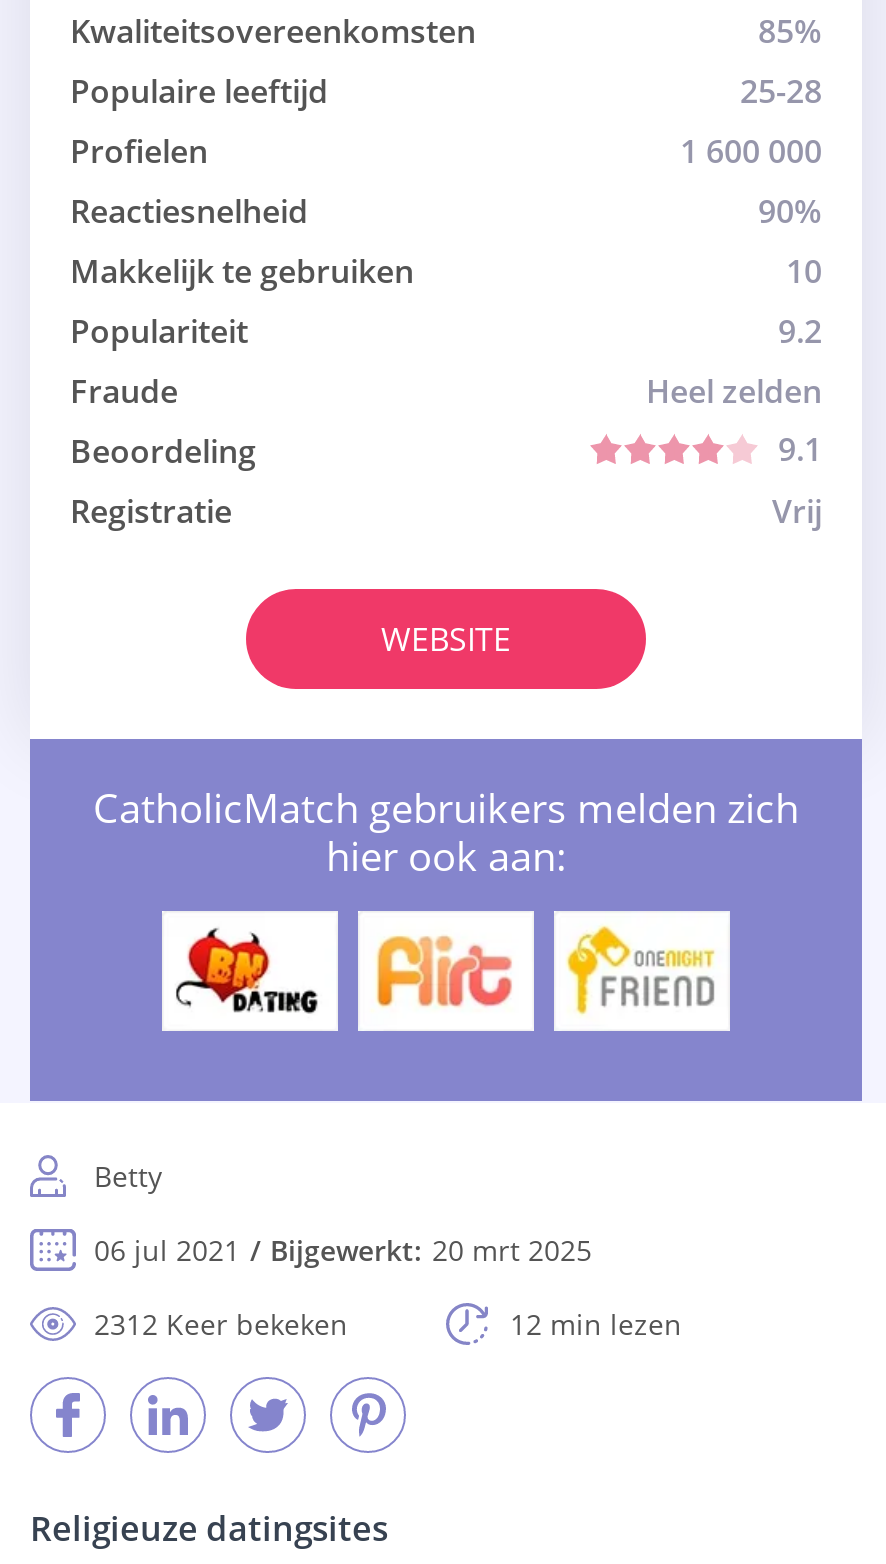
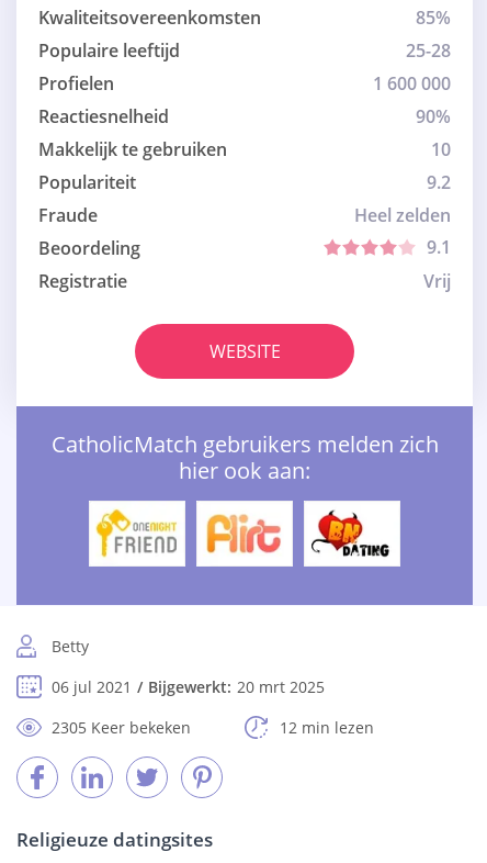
[174,927,322,1015] [image] -> [94,508,178,559] [image]
[564,925,716,1017] [image] -> [310,509,392,558] [image]
[94,1305,348,1343] 2312 Keer bekeken -> [52,717,191,738] 2305 Keer bekeken

